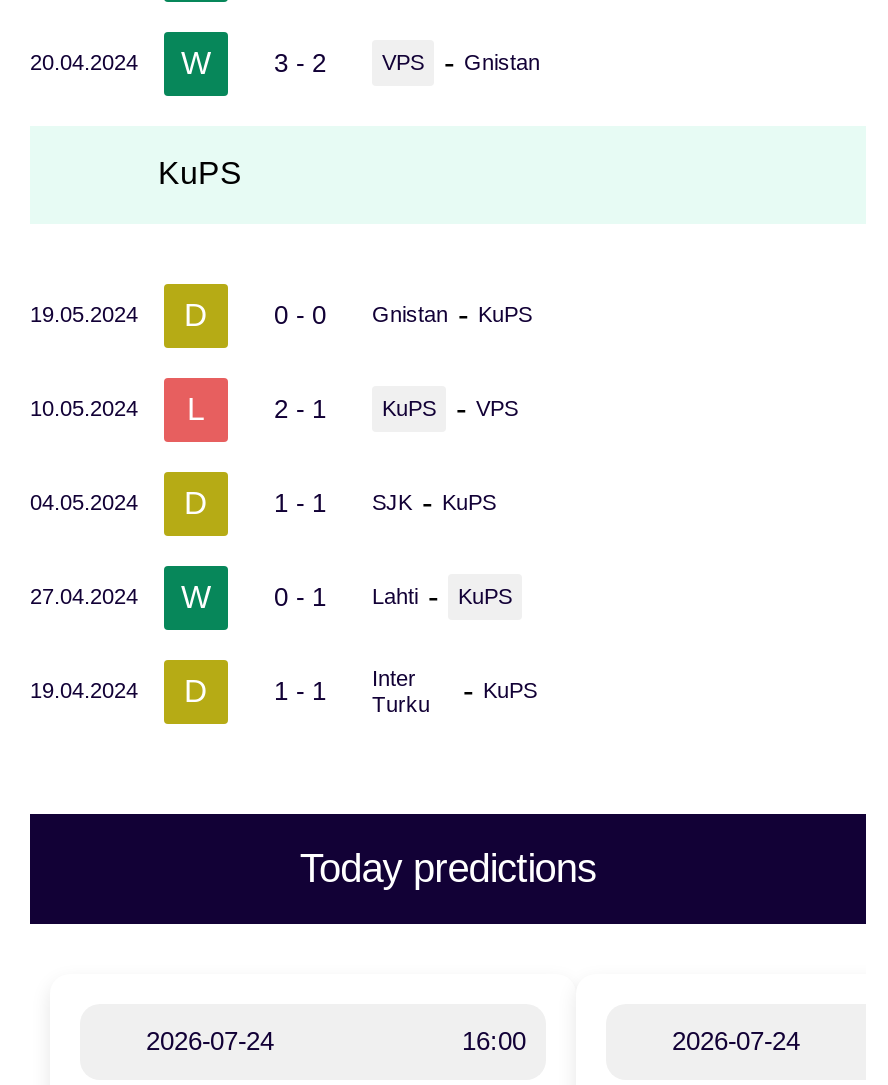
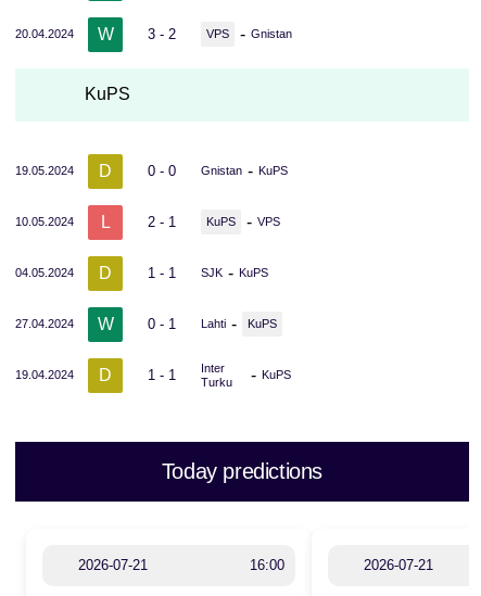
[146,1026,274,1056] 2026-07-24 -> [78,557,148,573] 2026-07-21
[672,1026,800,1056] 2026-07-24 -> [364,557,433,573] 2026-07-21

